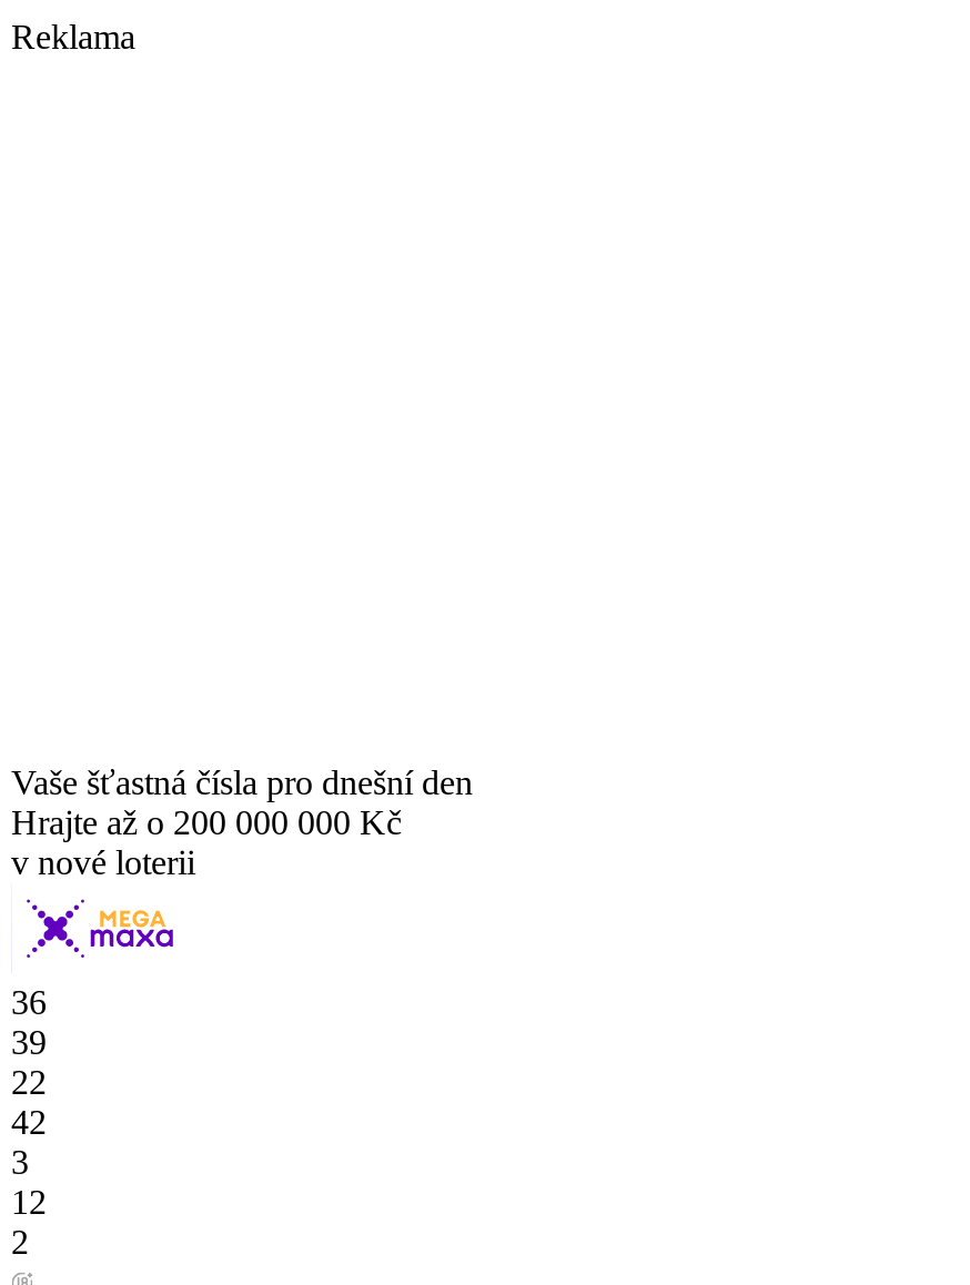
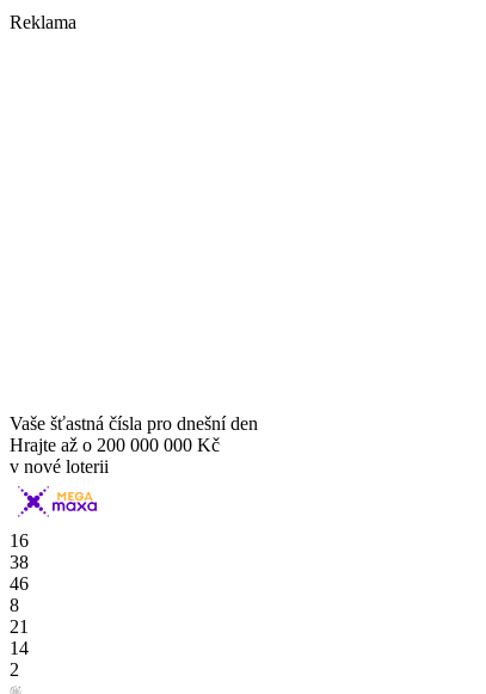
[11,982,47,1020] 36 -> [10,531,29,551] 16
[11,1022,47,1060] 39 -> [10,552,29,573] 38
[11,1062,47,1099] 22 -> [10,574,29,594] 46
[11,1102,47,1139] 42 -> [10,595,19,616] 8
[11,1142,29,1179] 3 -> [10,617,29,637] 21
[11,1182,47,1219] 12 -> [10,638,29,659] 14

